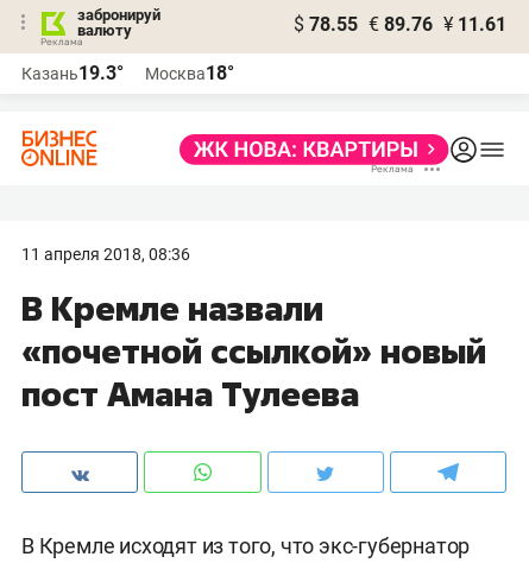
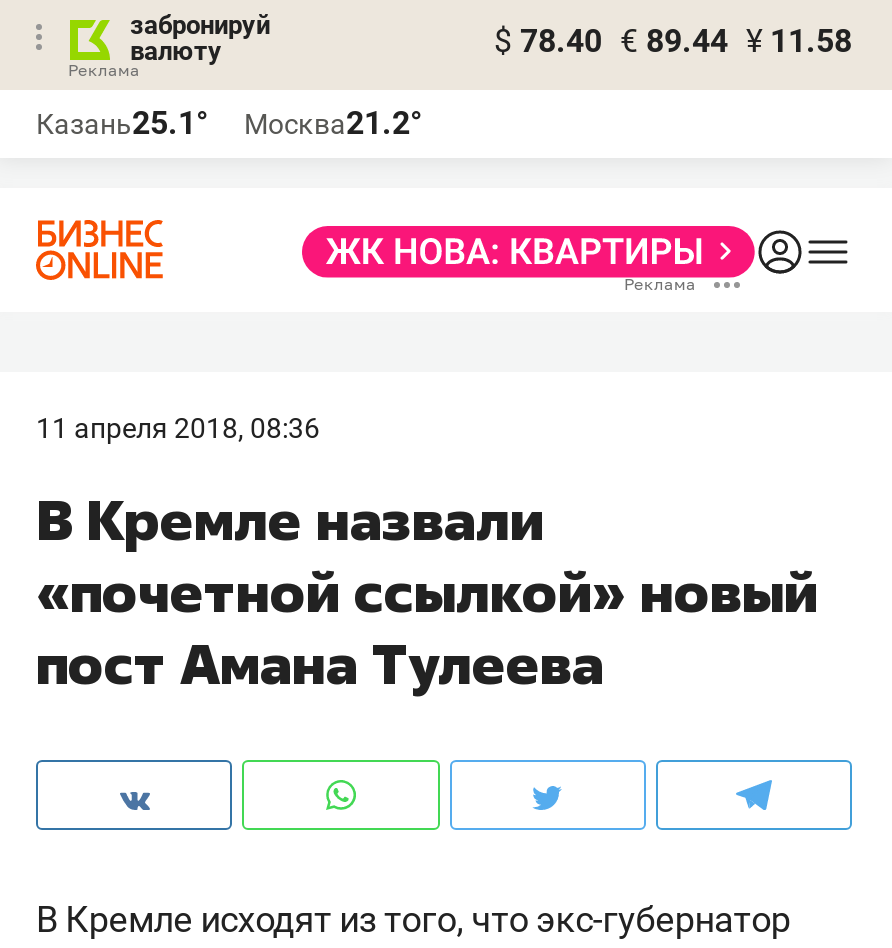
[294,13,506,36] $ 78.55 € 89.76 ¥ 11.61 -> [494,22,852,60] $ 78.40 € 89.44 ¥ 11.58
[21,62,124,84] Казань19.3° -> [36,104,208,142] Казань25.1°
[145,62,234,84] Москва18° -> [244,104,422,142] Москва21.2°

